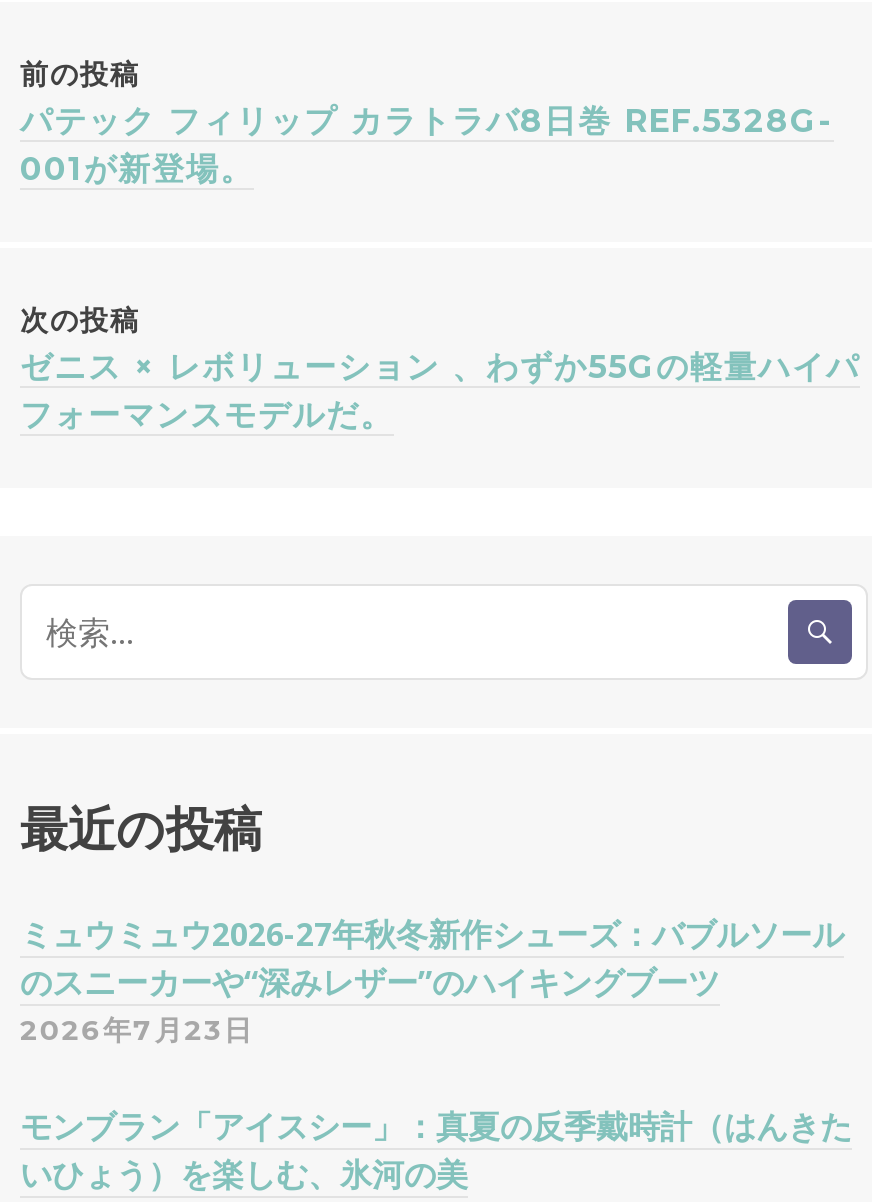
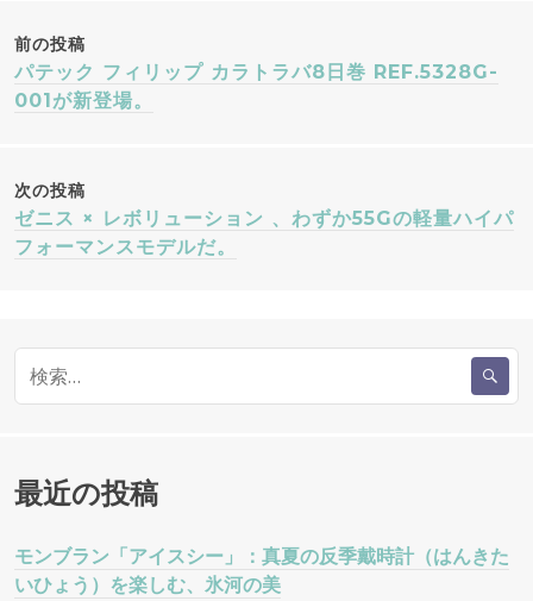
[20,913,844,1049] ミュウミュウ2026-27年秋冬新作シューズ：バブルソール | のスニーカーや“深みレザー”のハイキングブーツ | 2026年7月23日 -> none

